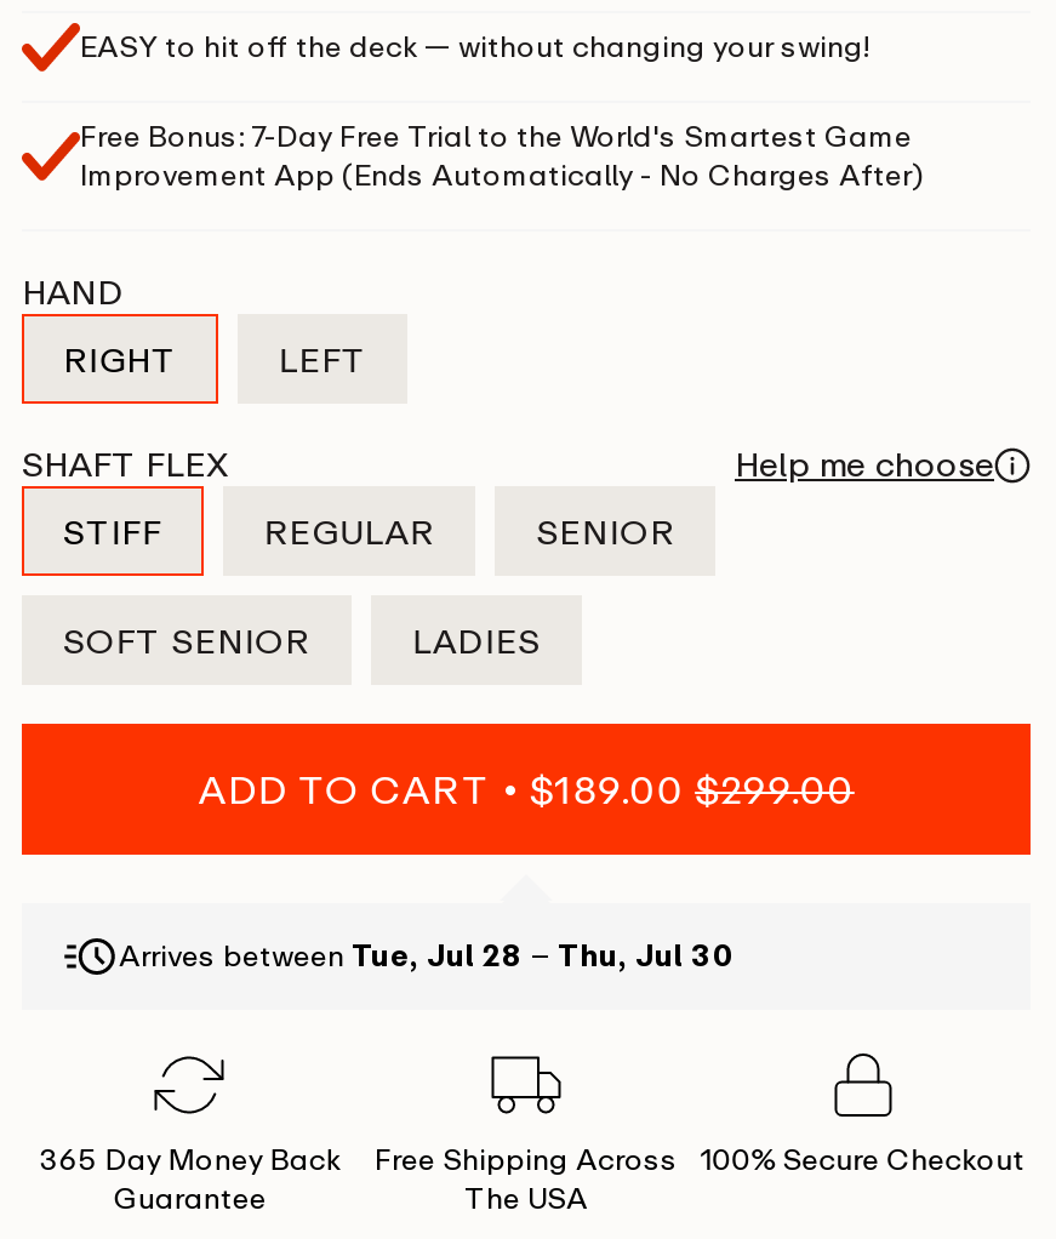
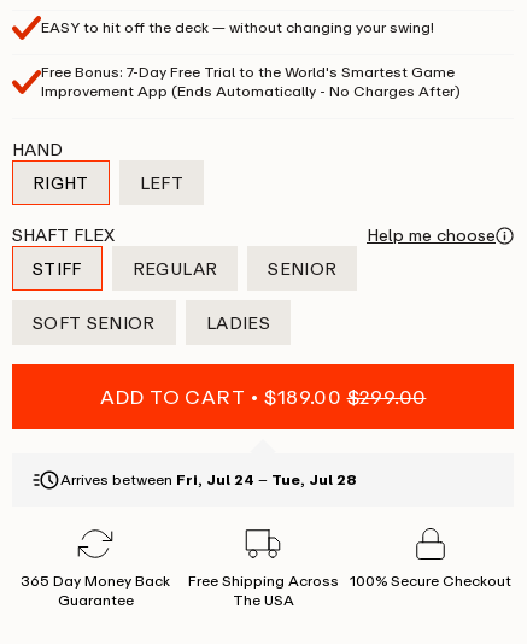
[119,937,735,973] Arrives between Tue, Jul 28 – Thu, Jul 30 -> [60,470,357,488] Arrives between Fri, Jul 24 – Tue, Jul 28

